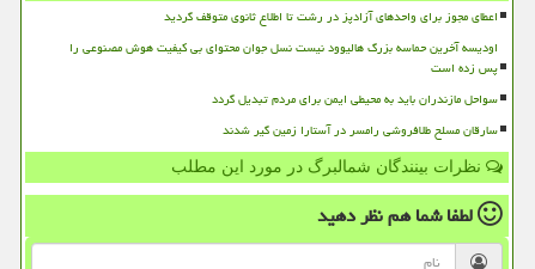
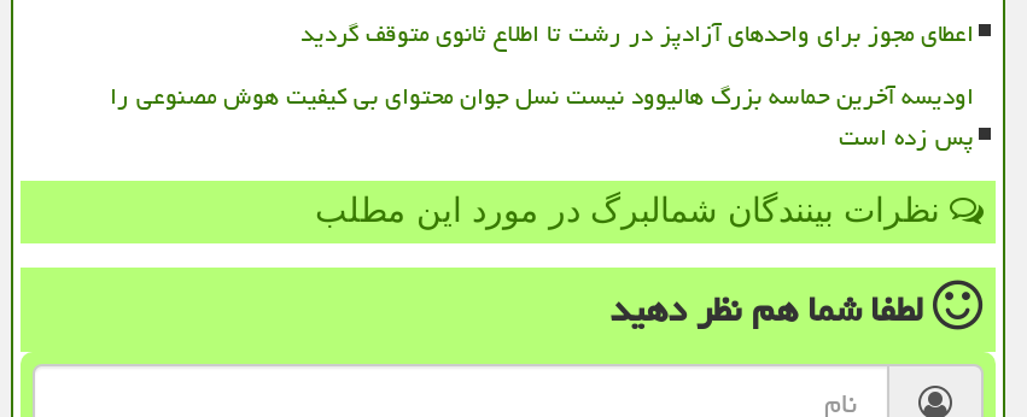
[212,87,498,142] سواحل مازندران باید به محیطی ایمن برای مردم تبدیل گردد | سارقان مسلح طلافروشی رامسر در آستارا زمین گیر شدند -> none

